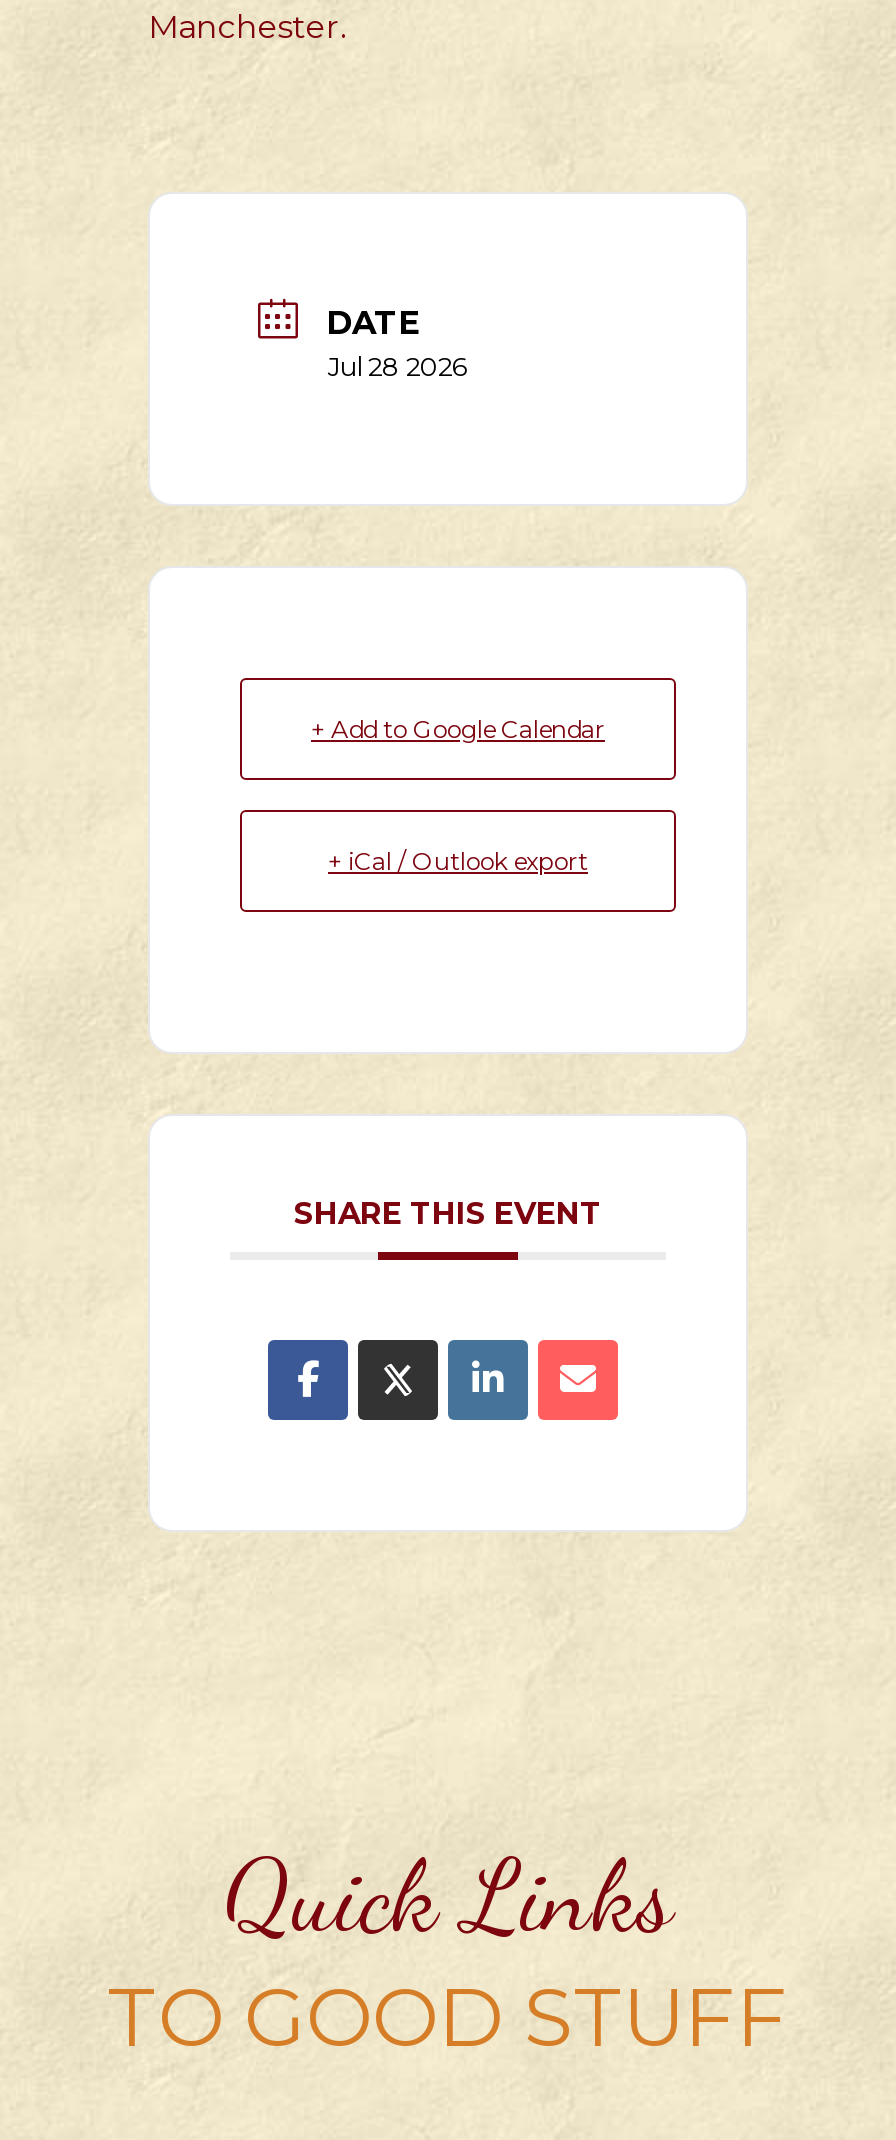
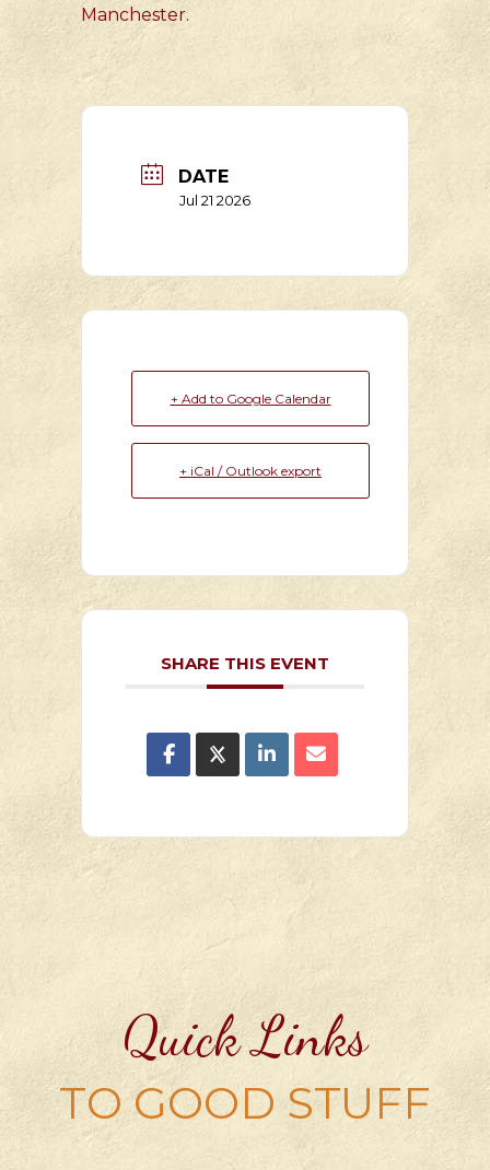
[328,350,468,382] Jul 28 2026 -> [179,191,250,209] Jul 21 2026

